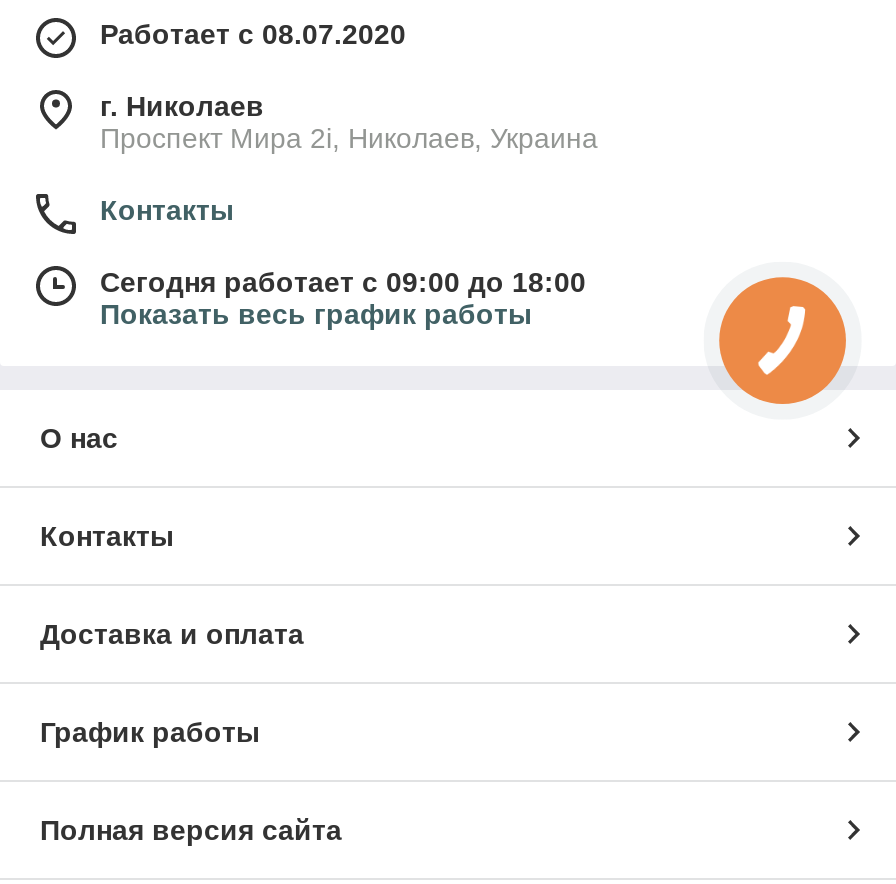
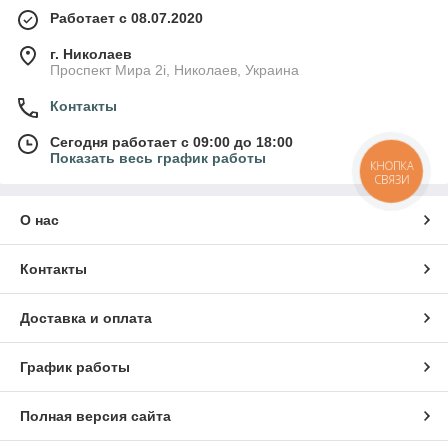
none -> [370,158,413,187] КНОПКА | СВЯЗИ

